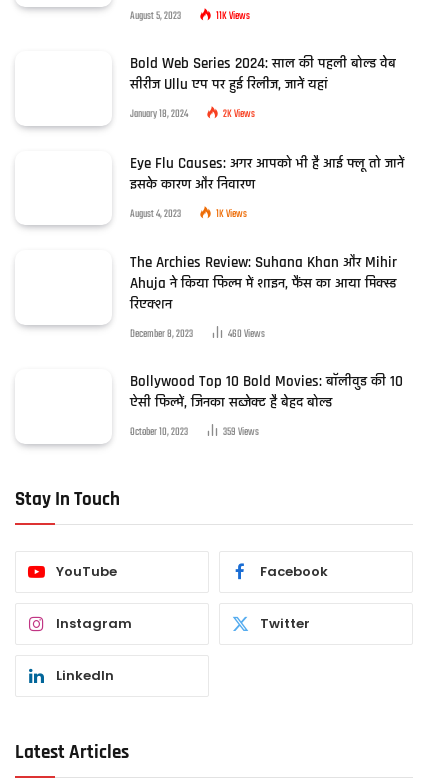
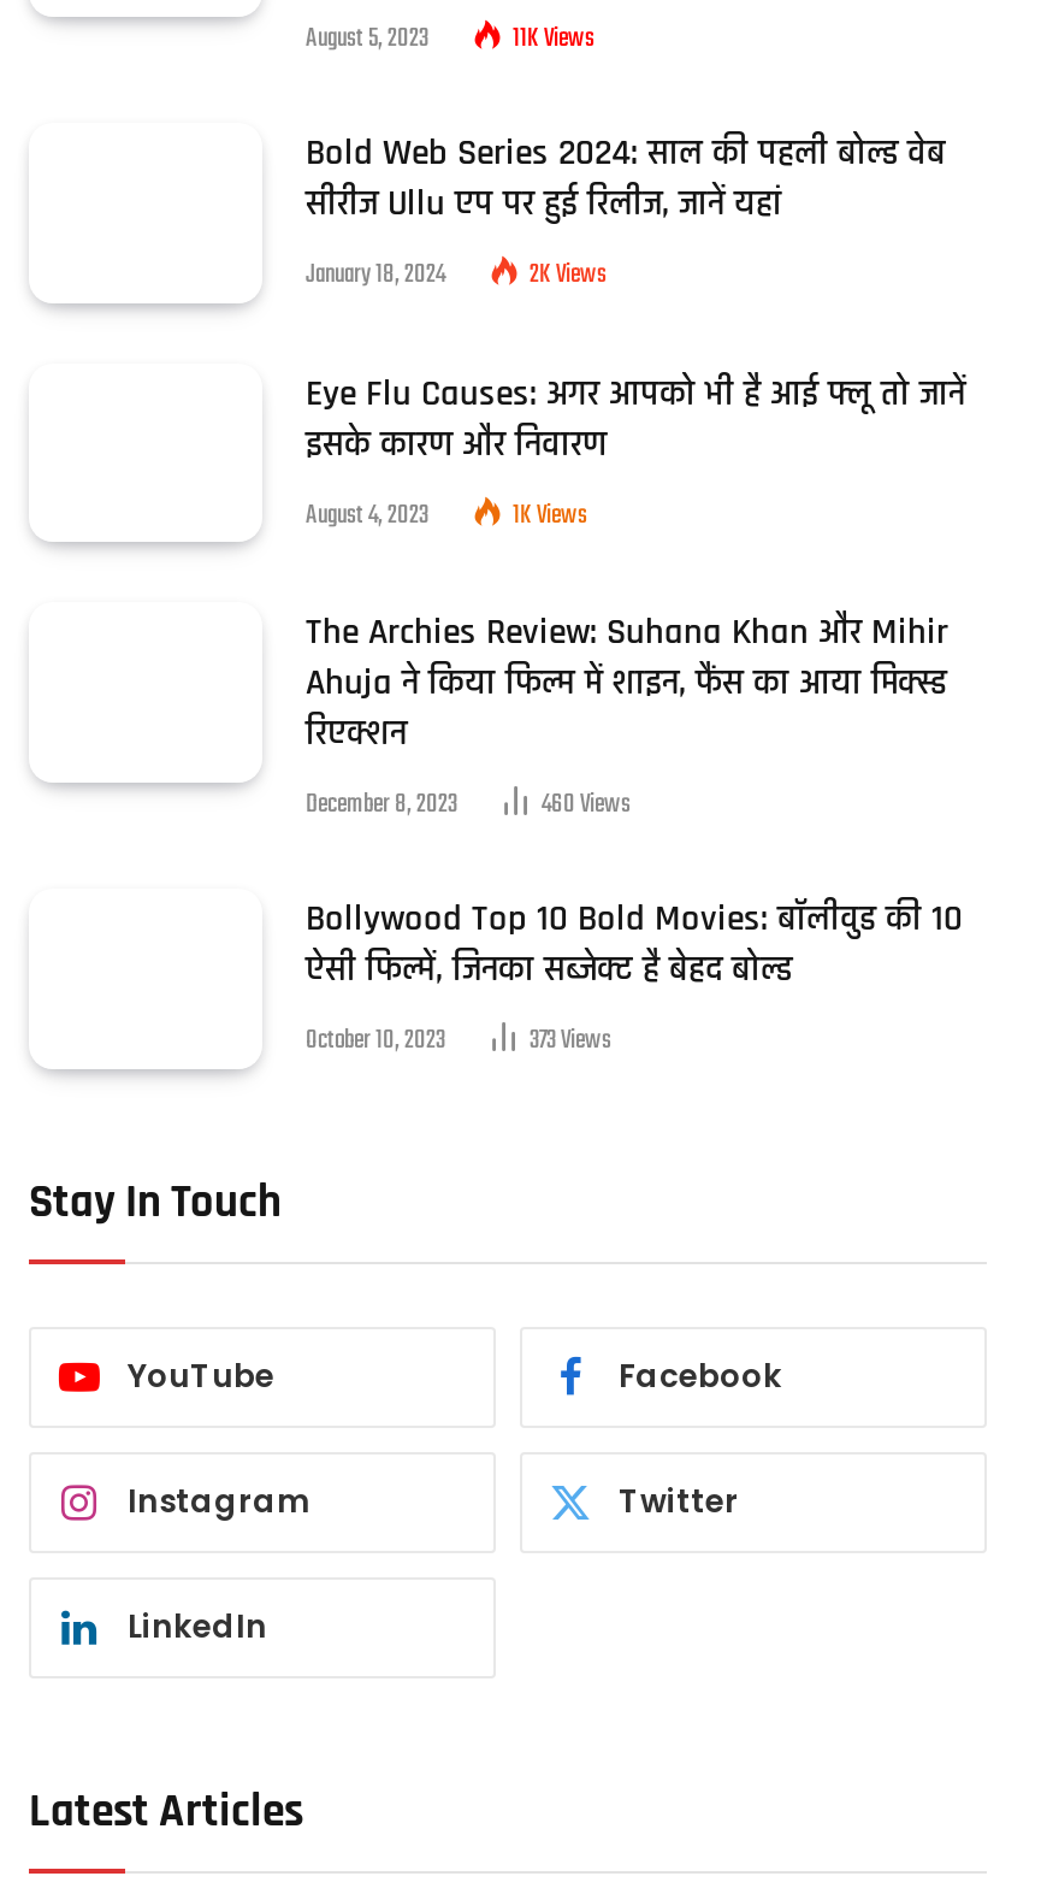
[223,424,259,441] 359Views -> [530,1022,611,1062] 373Views

